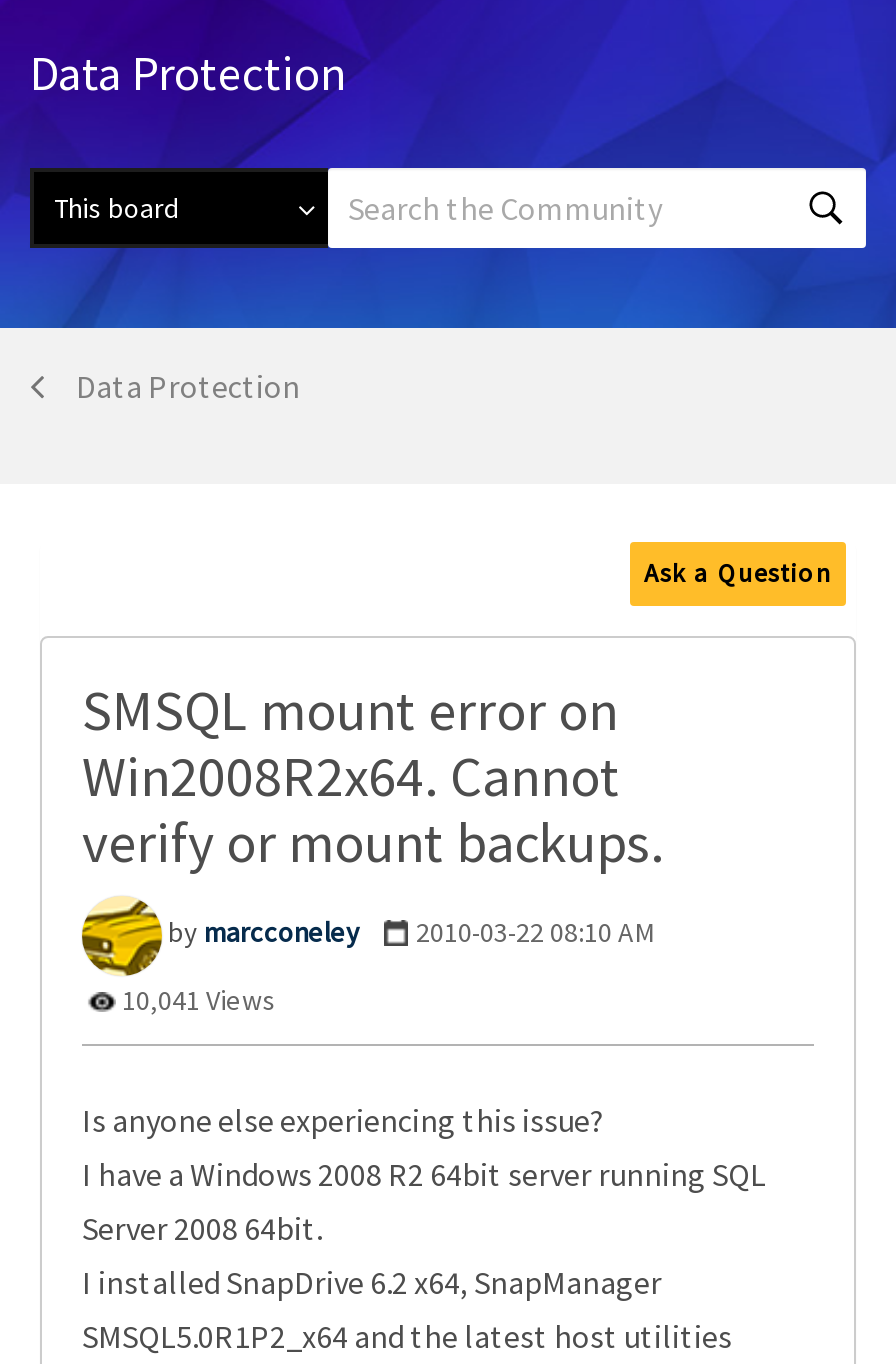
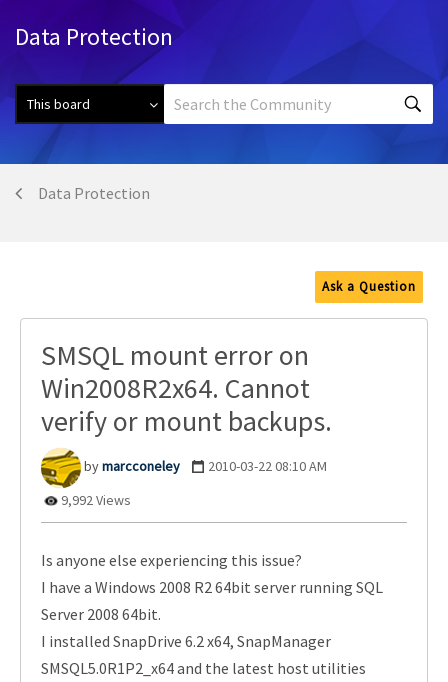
[116,982,276,1018] 10,041 Views -> [58,491,131,509] 9,992 Views

